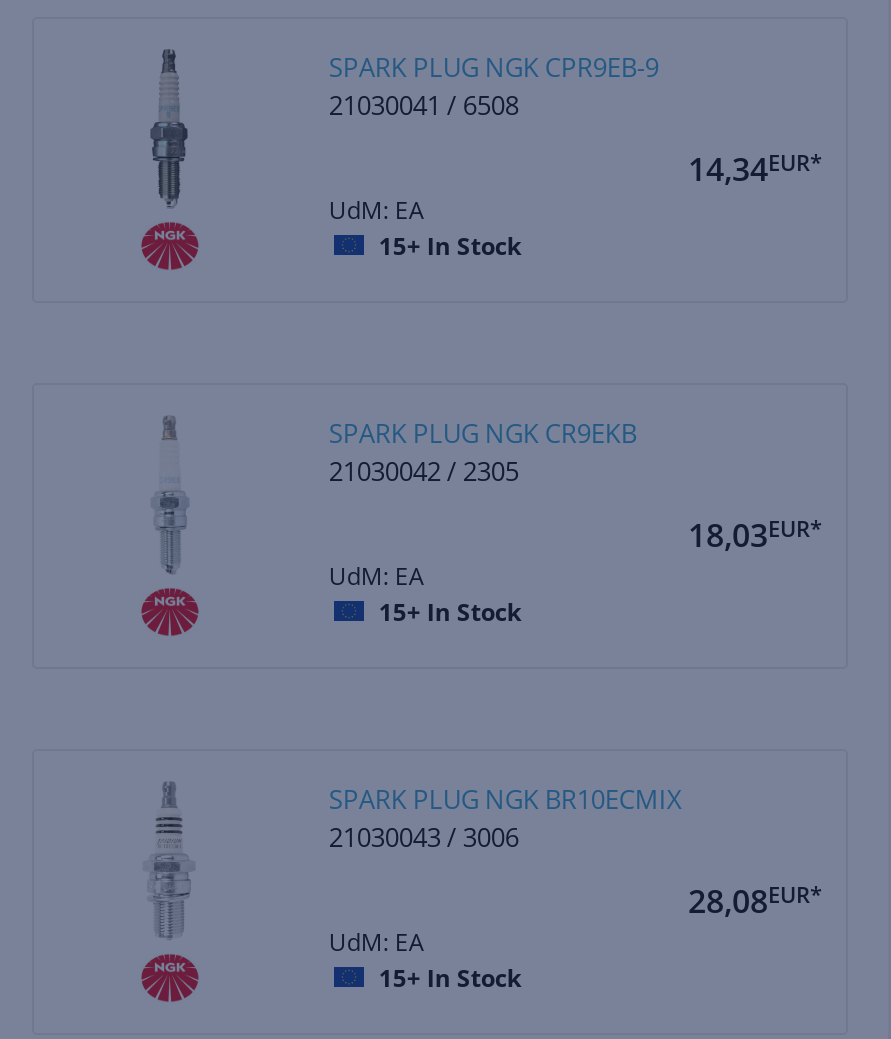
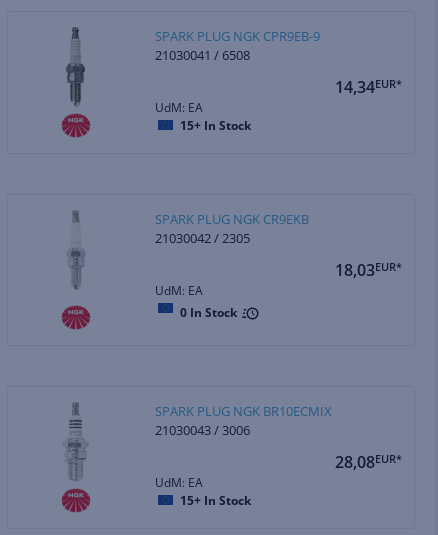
[379,595,521,629] 15+ In Stock -> [180,304,237,321] 0 In Stock

